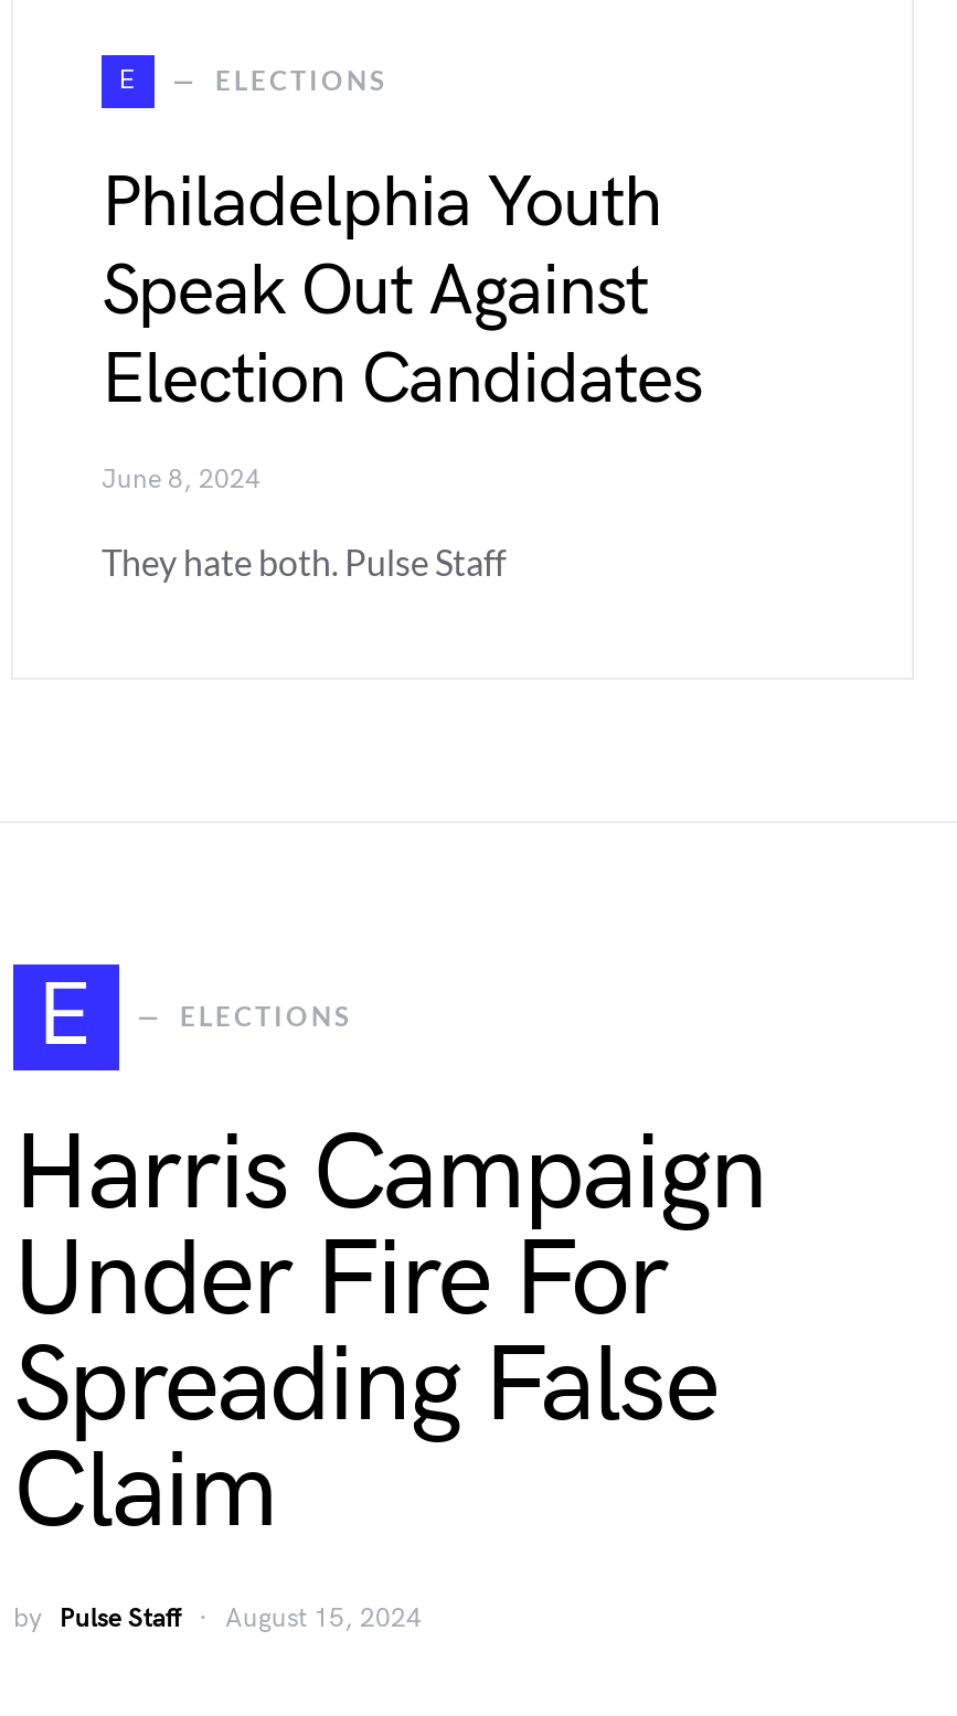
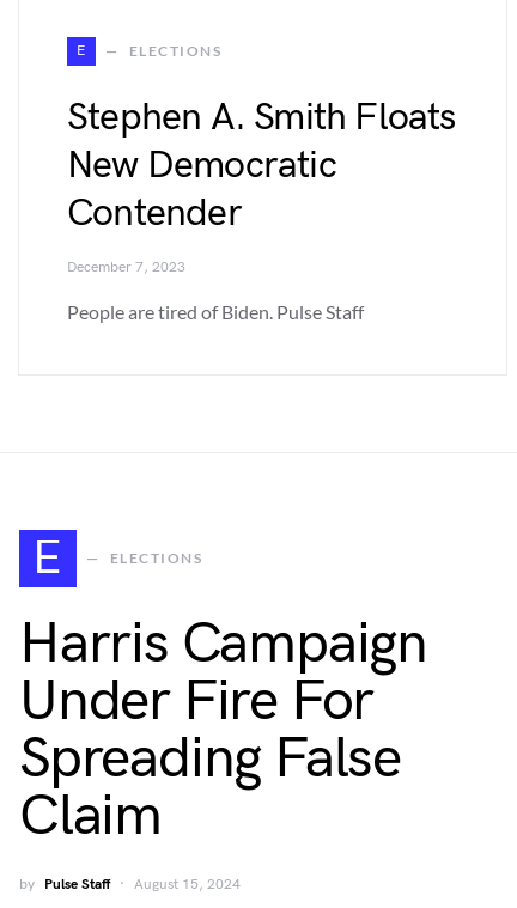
[102,160,702,423] Philadelphia Youth | Speak Out Against | Election Candidates -> [67,94,455,237] Stephen A. Smith Floats | New Democratic | Contender
[102,463,260,496] June 8, 2024 -> [67,258,185,276] December 7, 2023
[102,540,506,582] They hate both. Pulse Staff -> [67,300,364,323] People are tired of Biden. Pulse Staff

